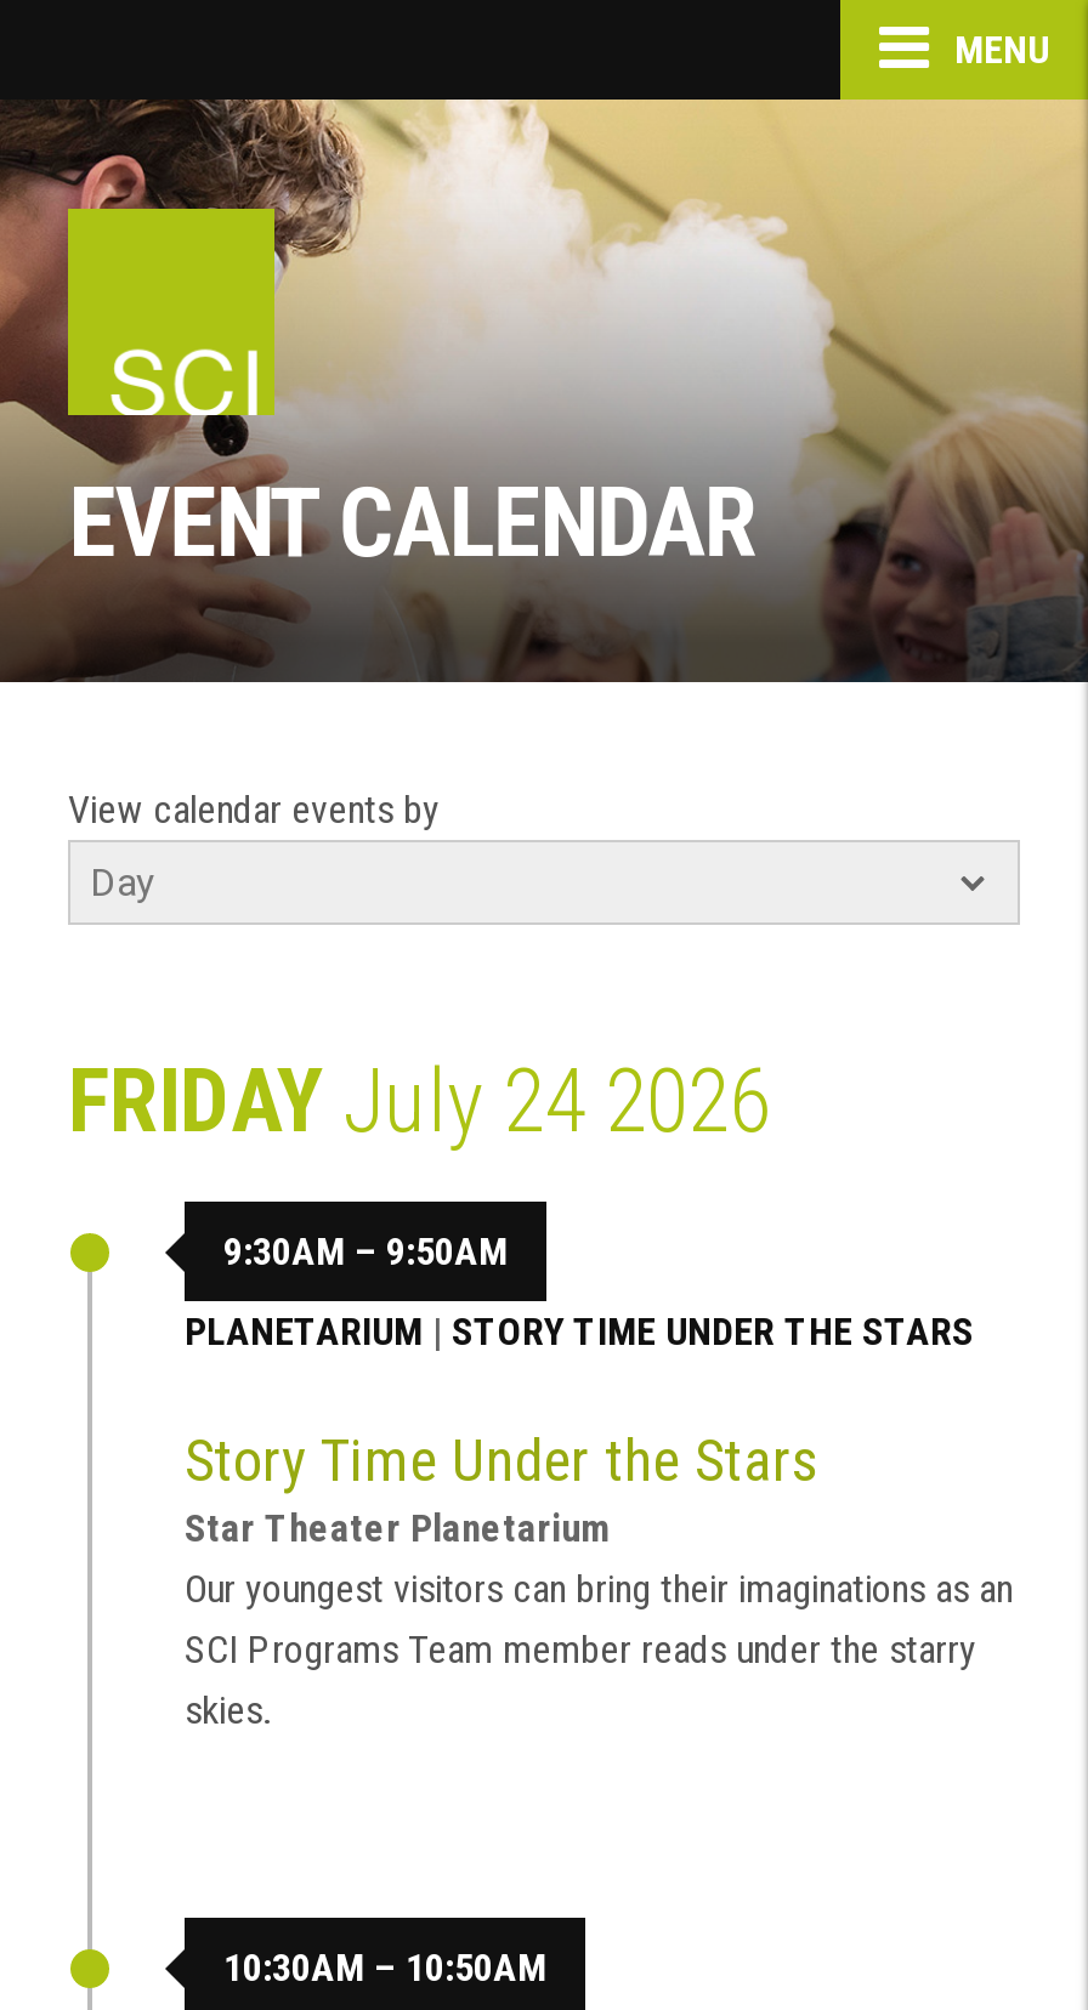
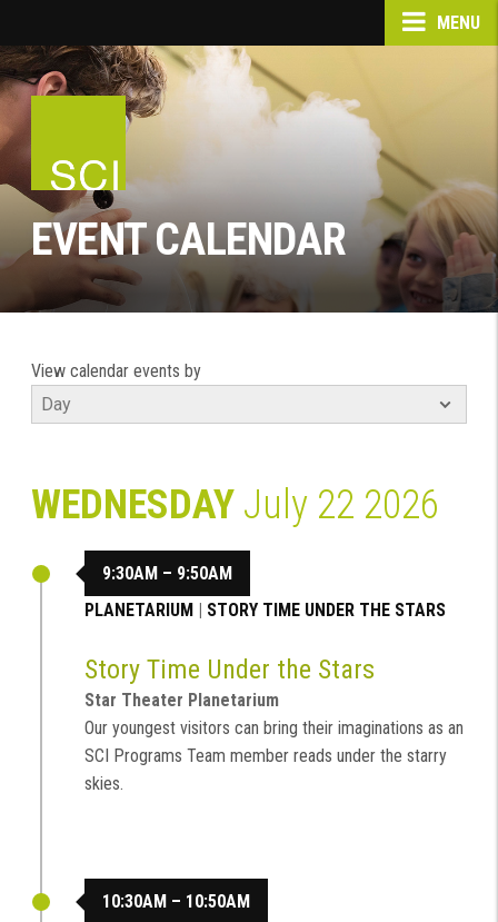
[68,1052,770,1154] FRIDAY July 24 2026 -> [31,482,439,529] WEDNESDAY July 22 2026

